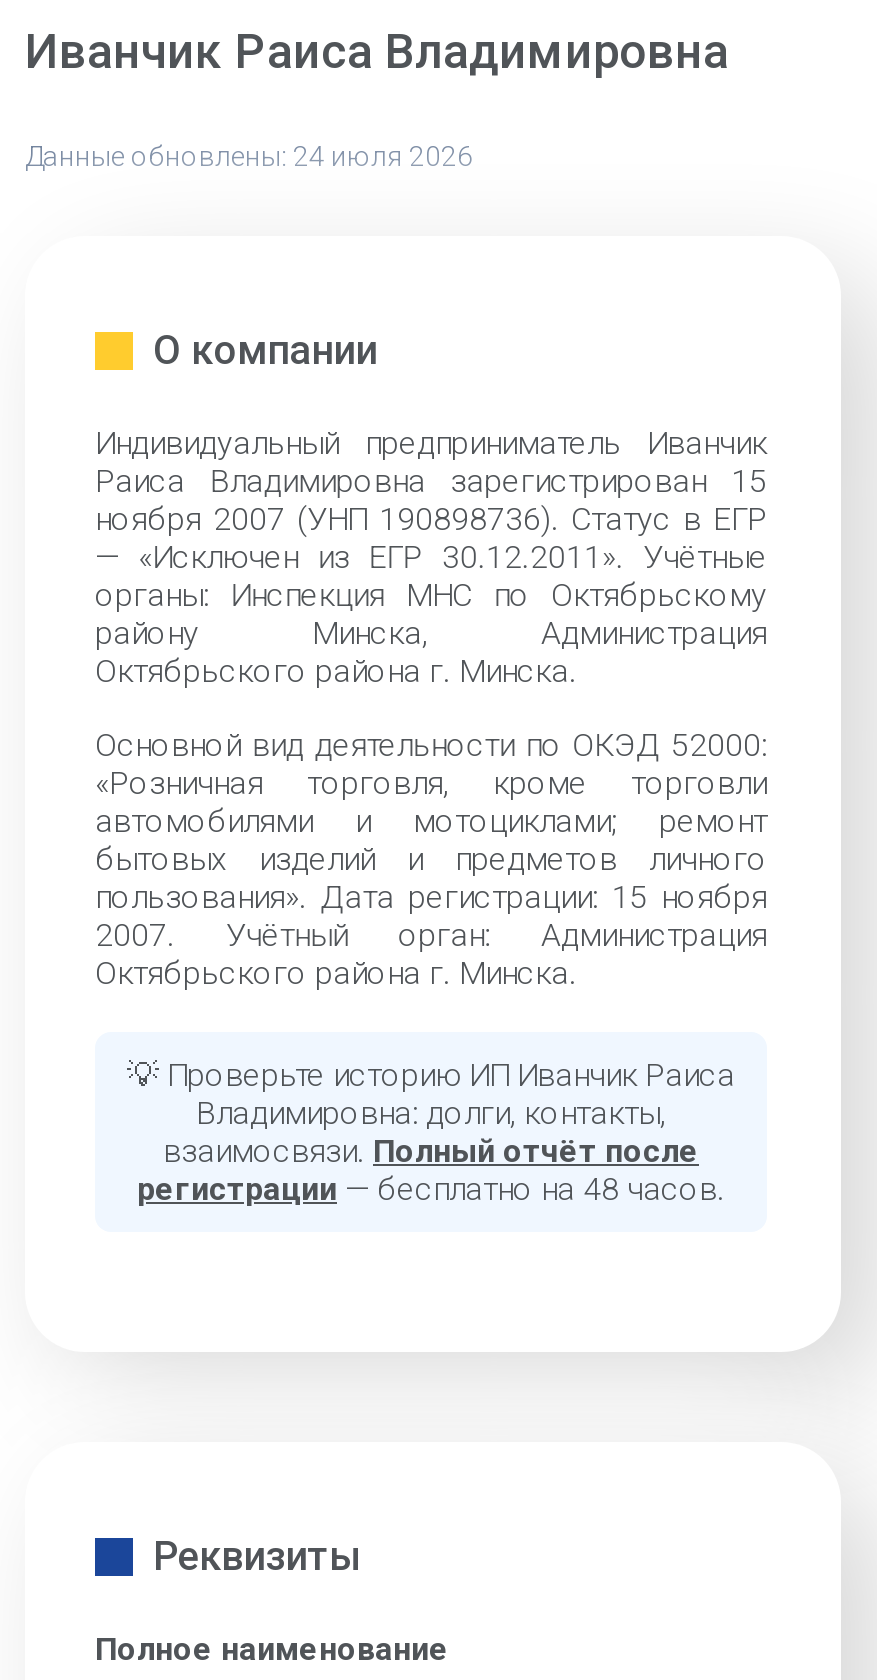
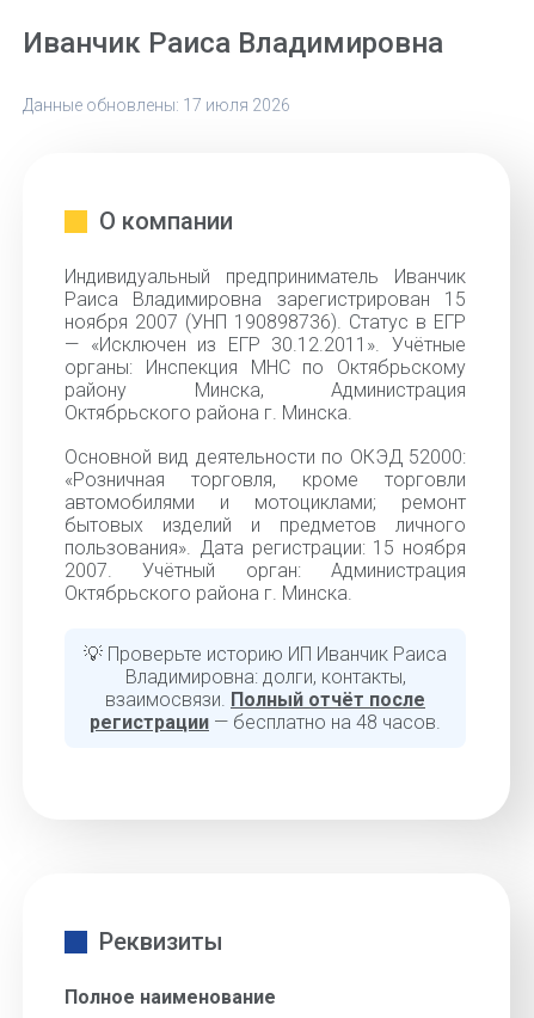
[25,140,473,172] Данные обновлены: 24 июля 2026 -> [23,96,290,115] Данные обновлены: 17 июля 2026

